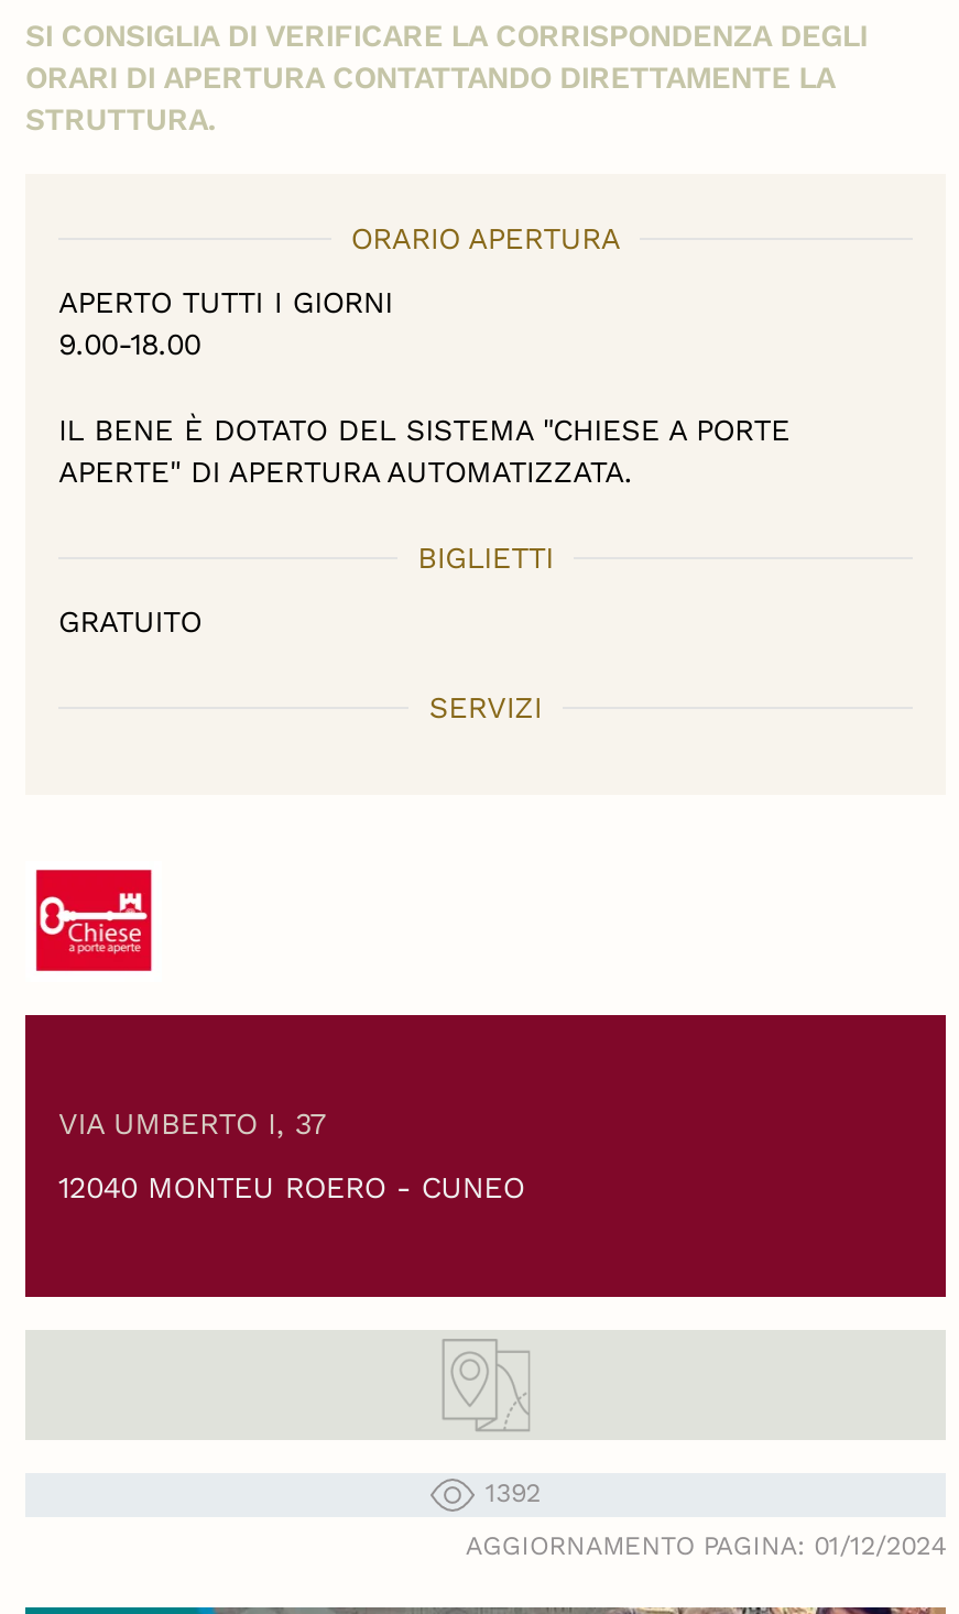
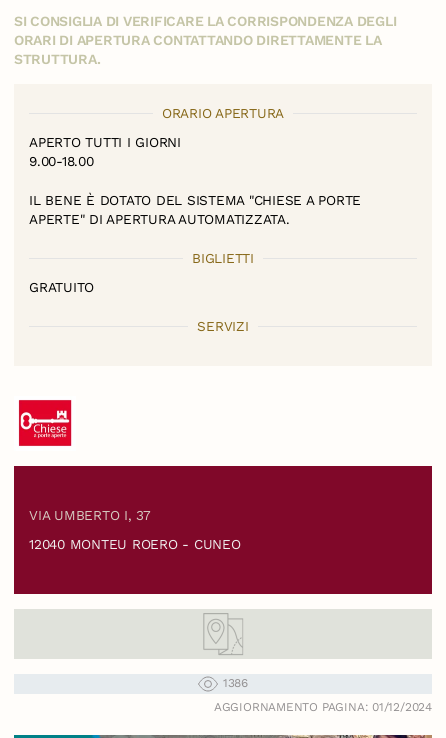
[485,1477,541,1508] 1392 -> [223,676,248,690] 1386

